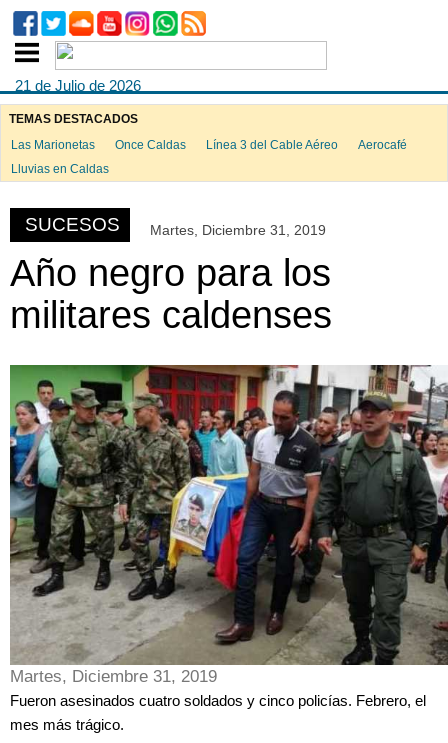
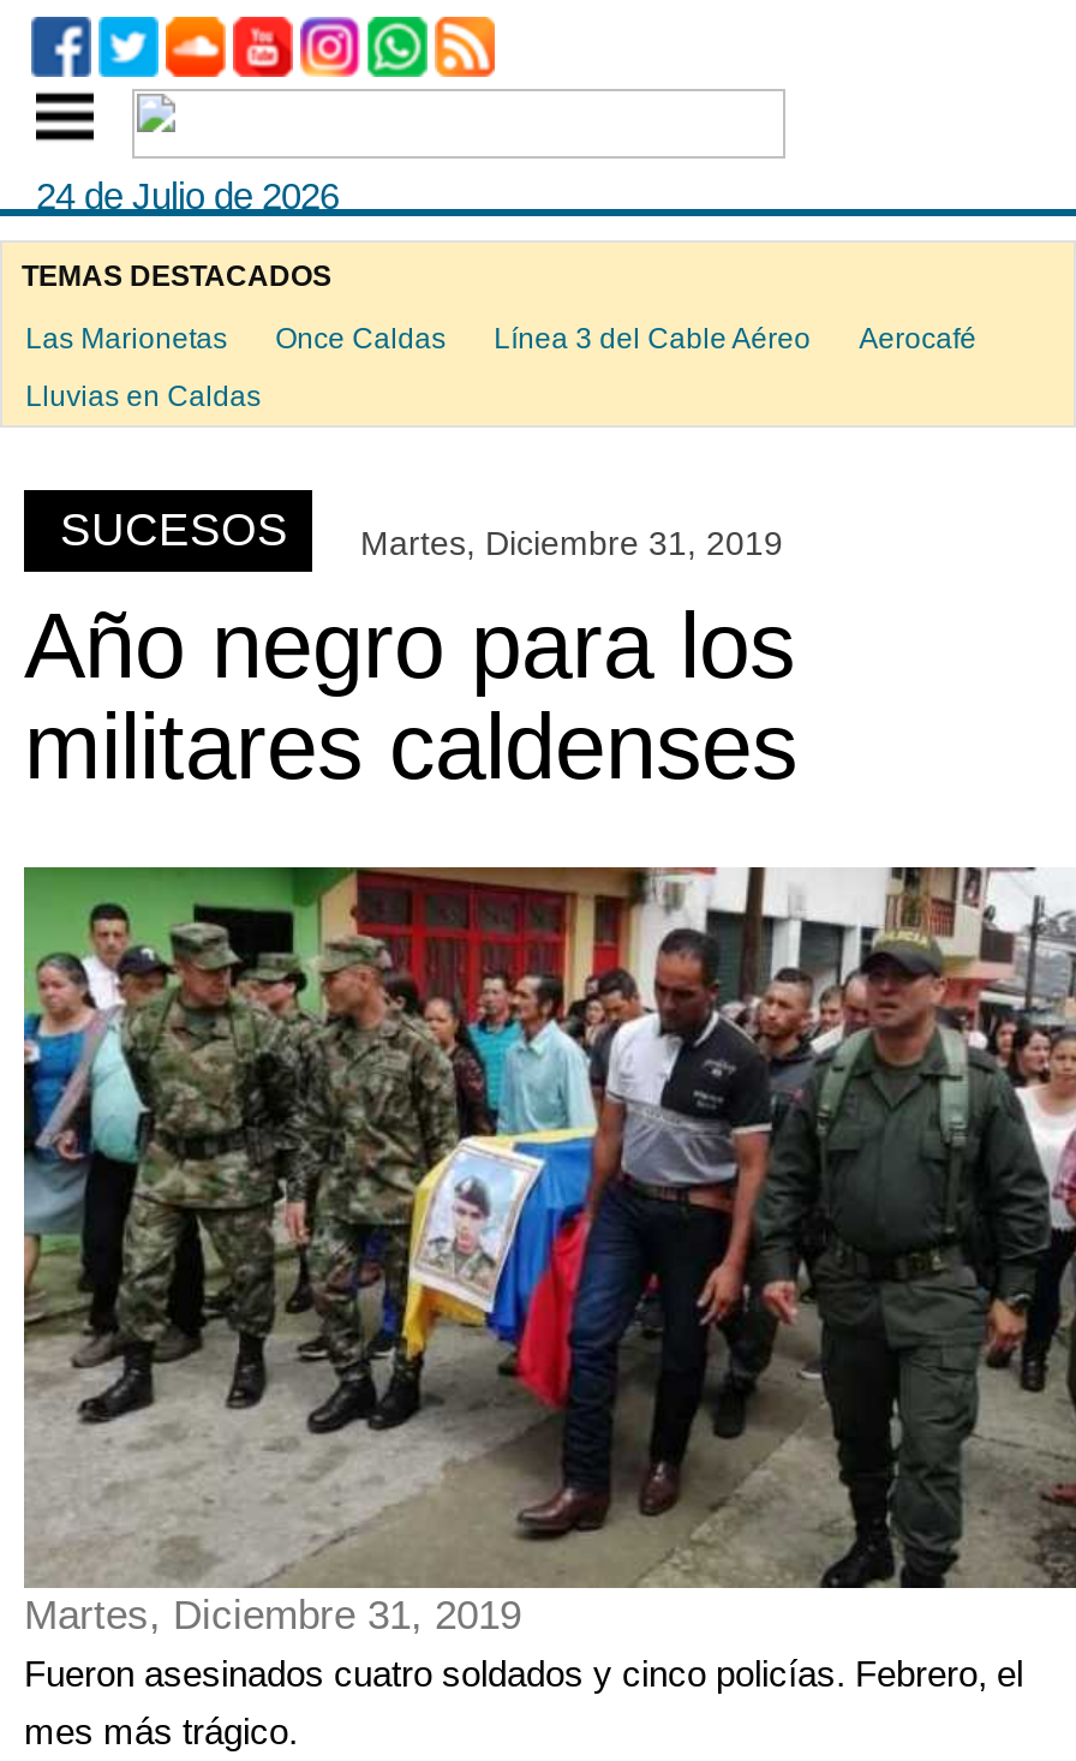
[15,77,141,94] 21 de Julio de 2026 -> [36,175,339,216] 24 de Julio de 2026

